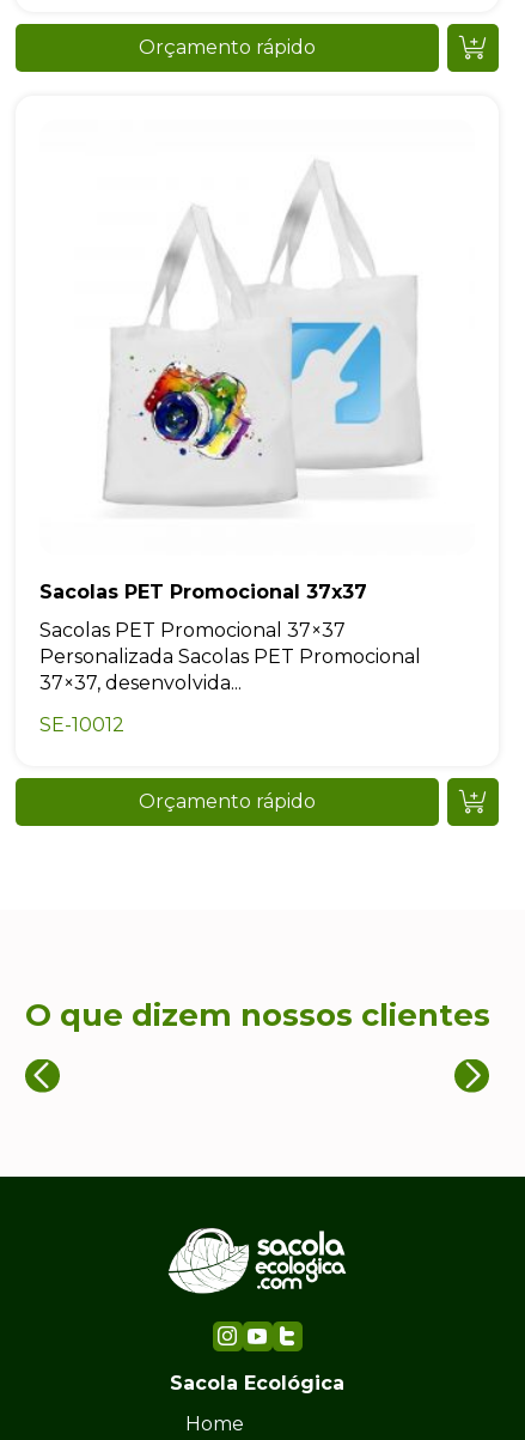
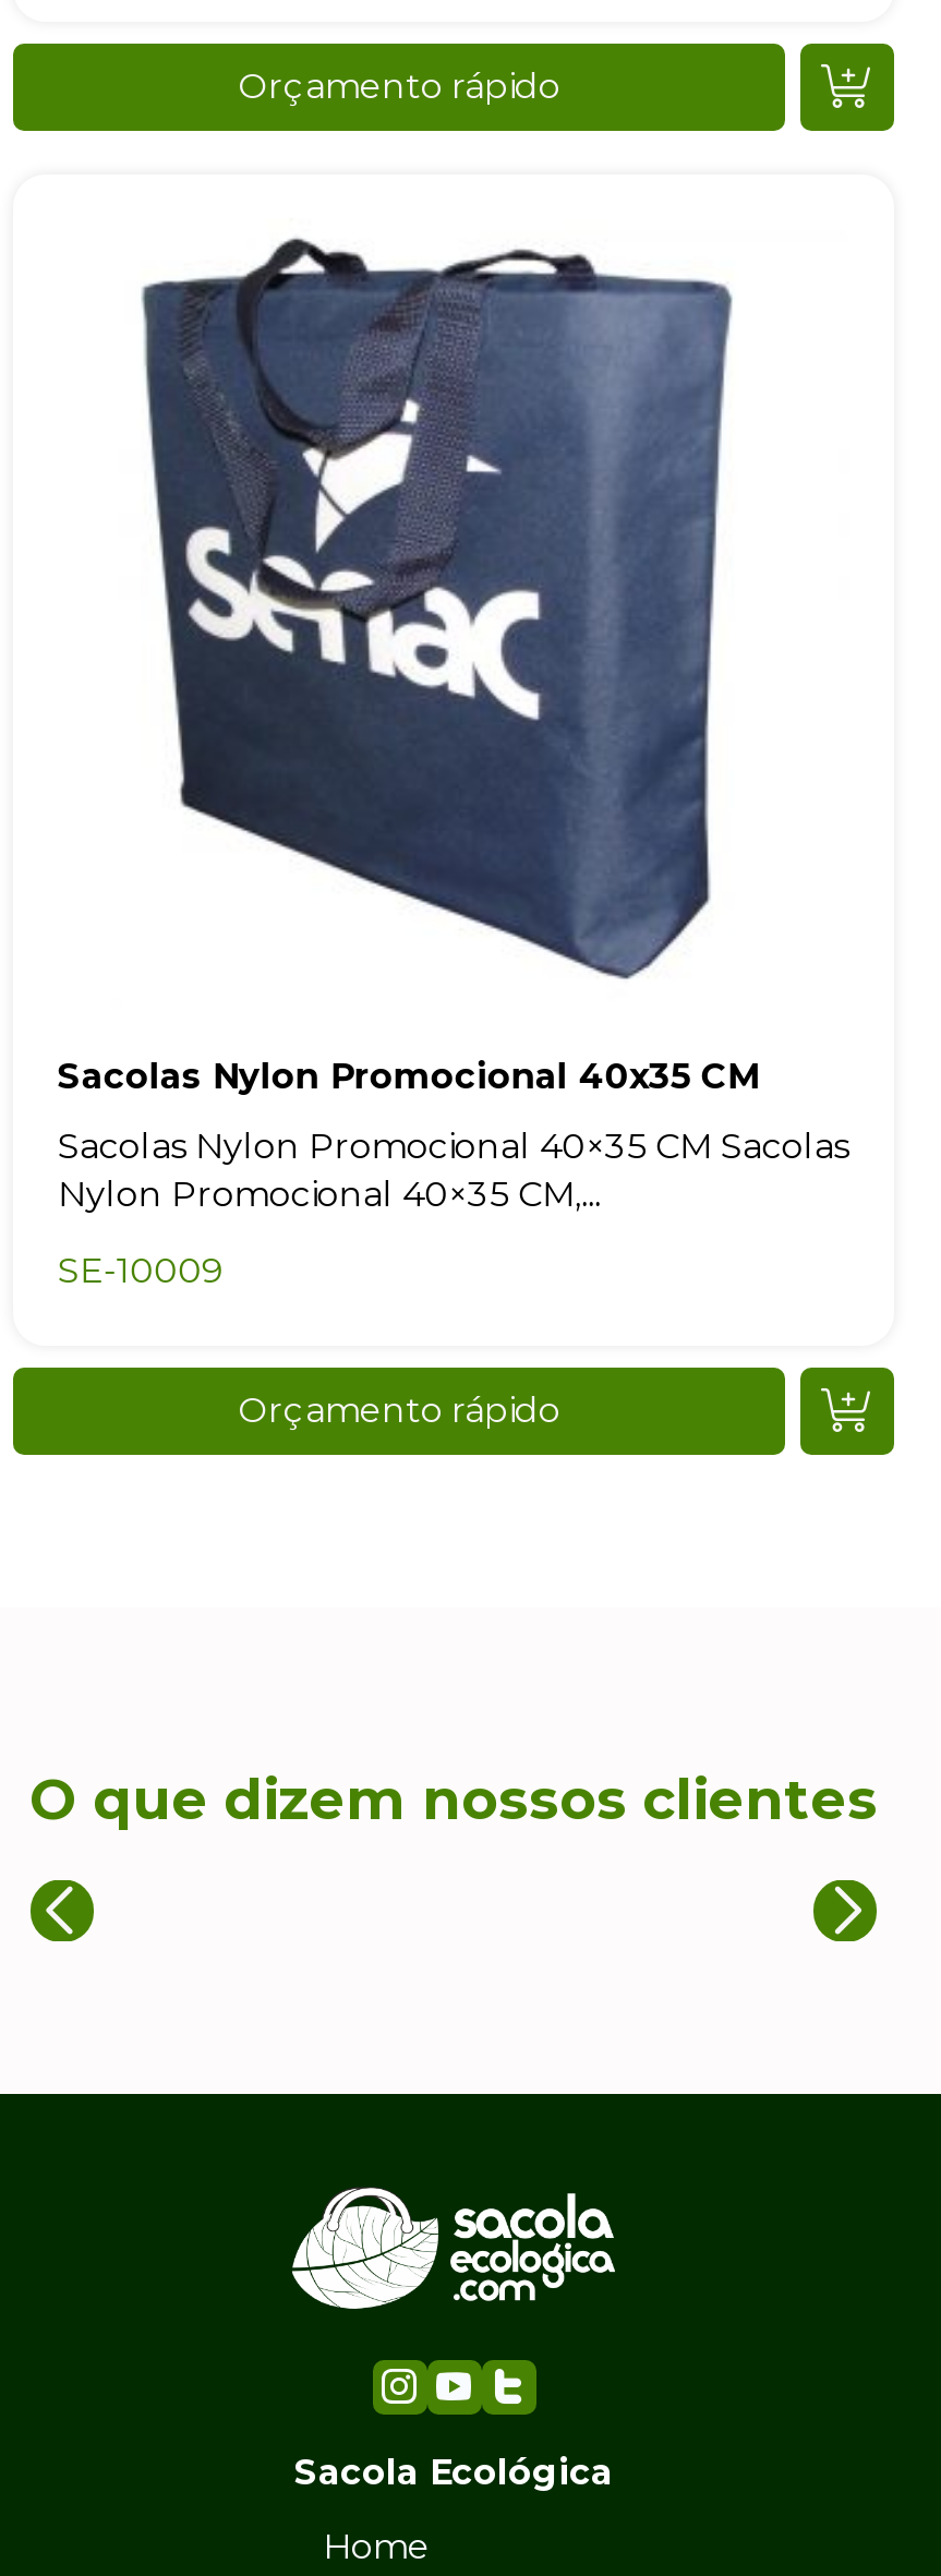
[40,157,423,603] [image] | Sacolas PET Promocional 37x37 -> [58,236,760,1098] [image] | Sacolas Nylon Promocional 40x35 CM
[40,618,421,694] Sacolas PET Promocional 37×37 | Personalizada Sacolas PET Promocional | 37×37, desenvolvida... -> [58,1127,849,1216] Sacolas Nylon Promocional 40×35 CM Sacolas | Nylon Promocional 40×35 CM,...
[40,713,125,736] SE-10012 -> [58,1251,223,1293] SE-10009

